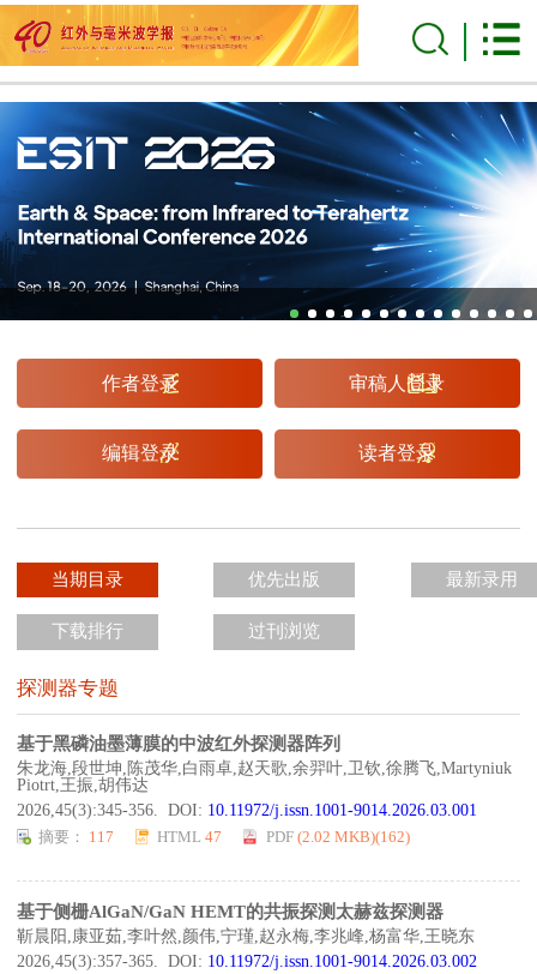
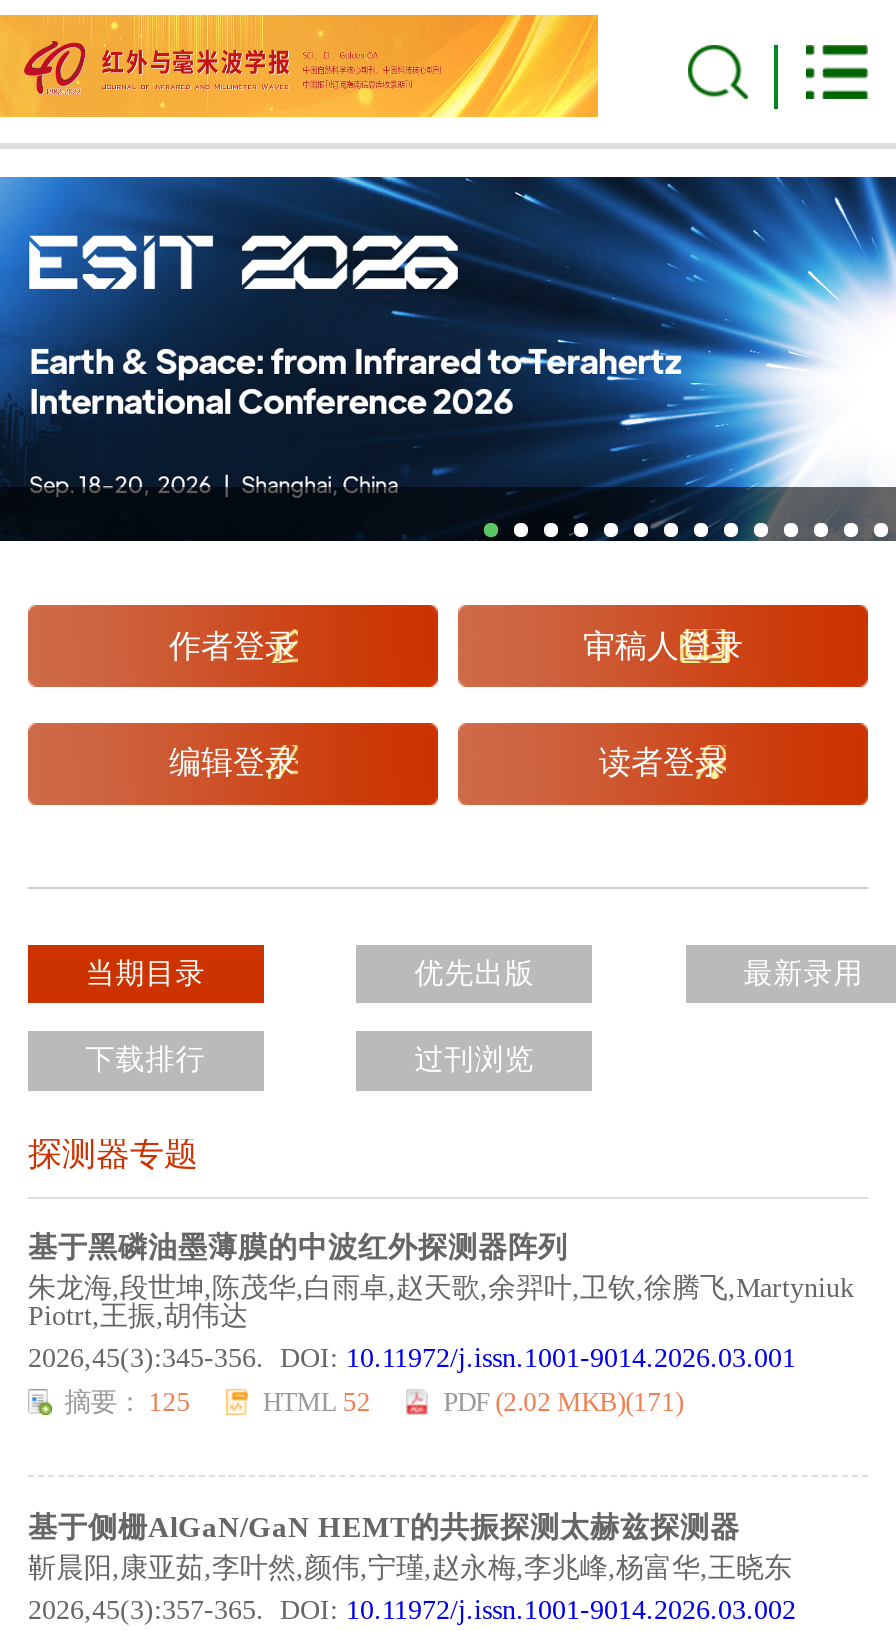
[39,828,114,846] 摘要：117 -> [64,1388,190,1418] 摘要：125
[158,828,222,846] HTML 47 -> [263,1388,371,1418] HTML 52
[266,828,409,846] PDF (2.02 MKB)(162) -> [443,1388,683,1418] PDF (2.02 MKB)(171)

